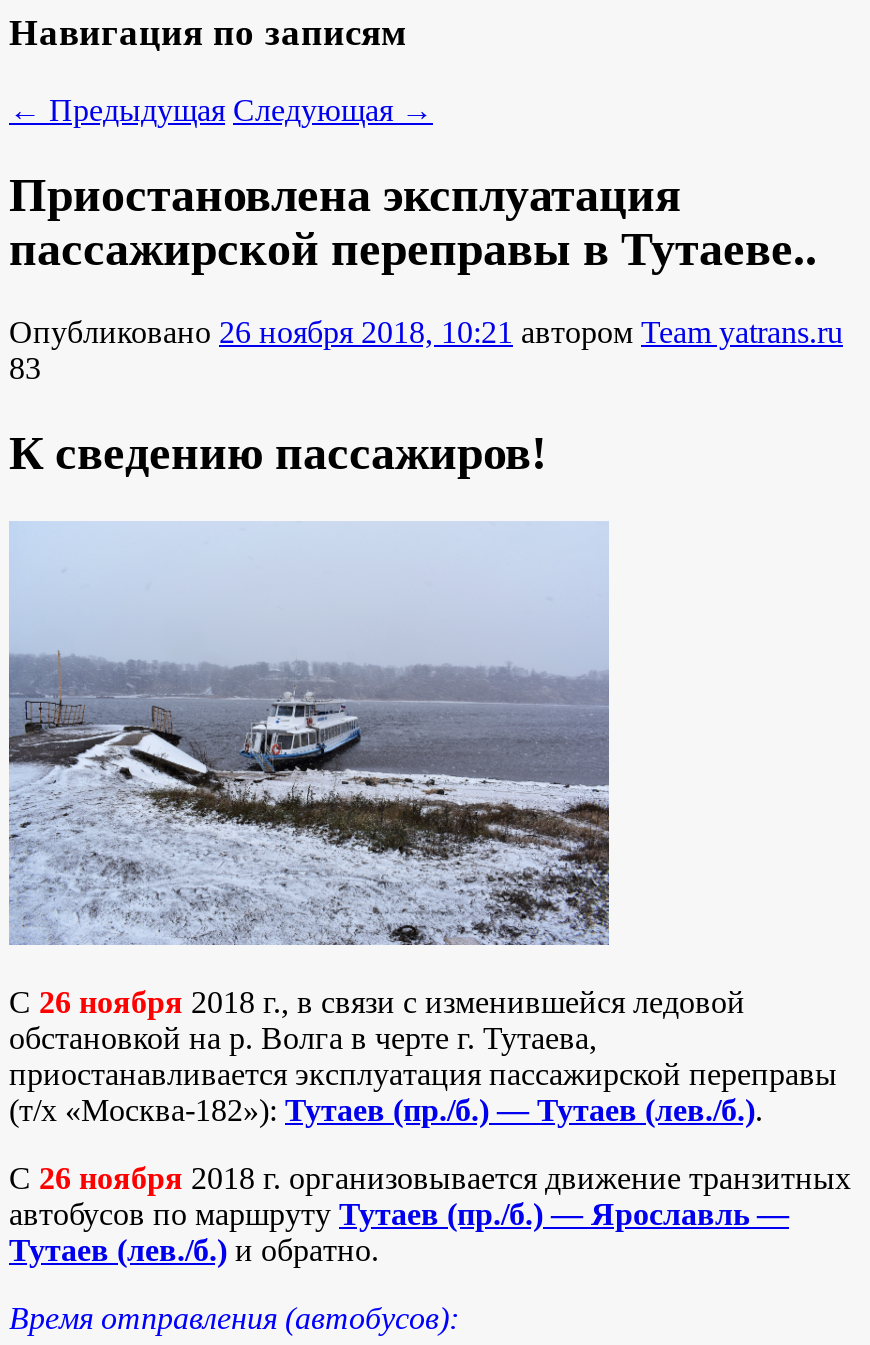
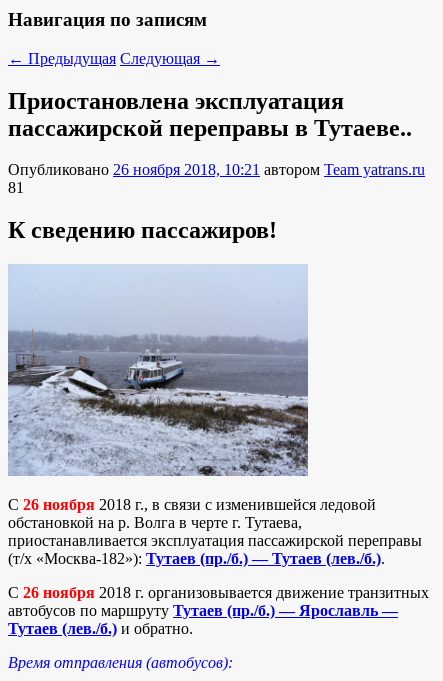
[9,352,41,386] 83 -> [8,179,24,196] 81

